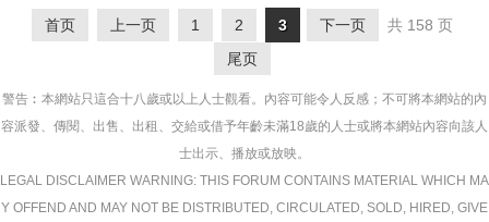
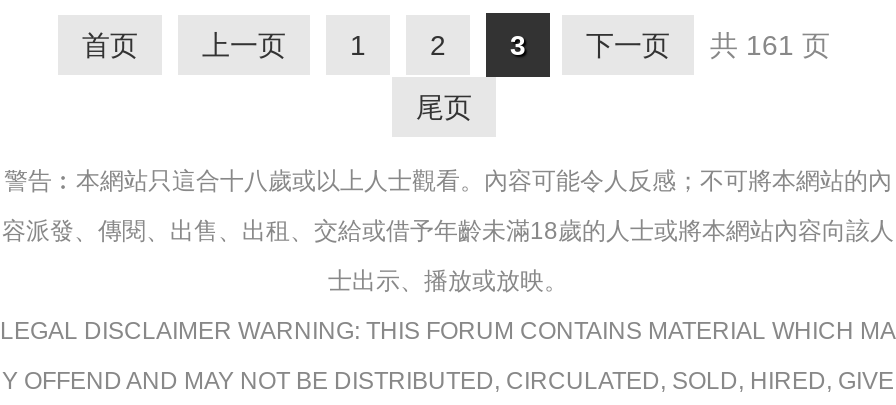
[45,16,457,34] 首页 上一页 1 2 3 下一页 共 158 页 -> [82,29,838,61] 首页 上一页 1 2 3 下一页 共 161 页

